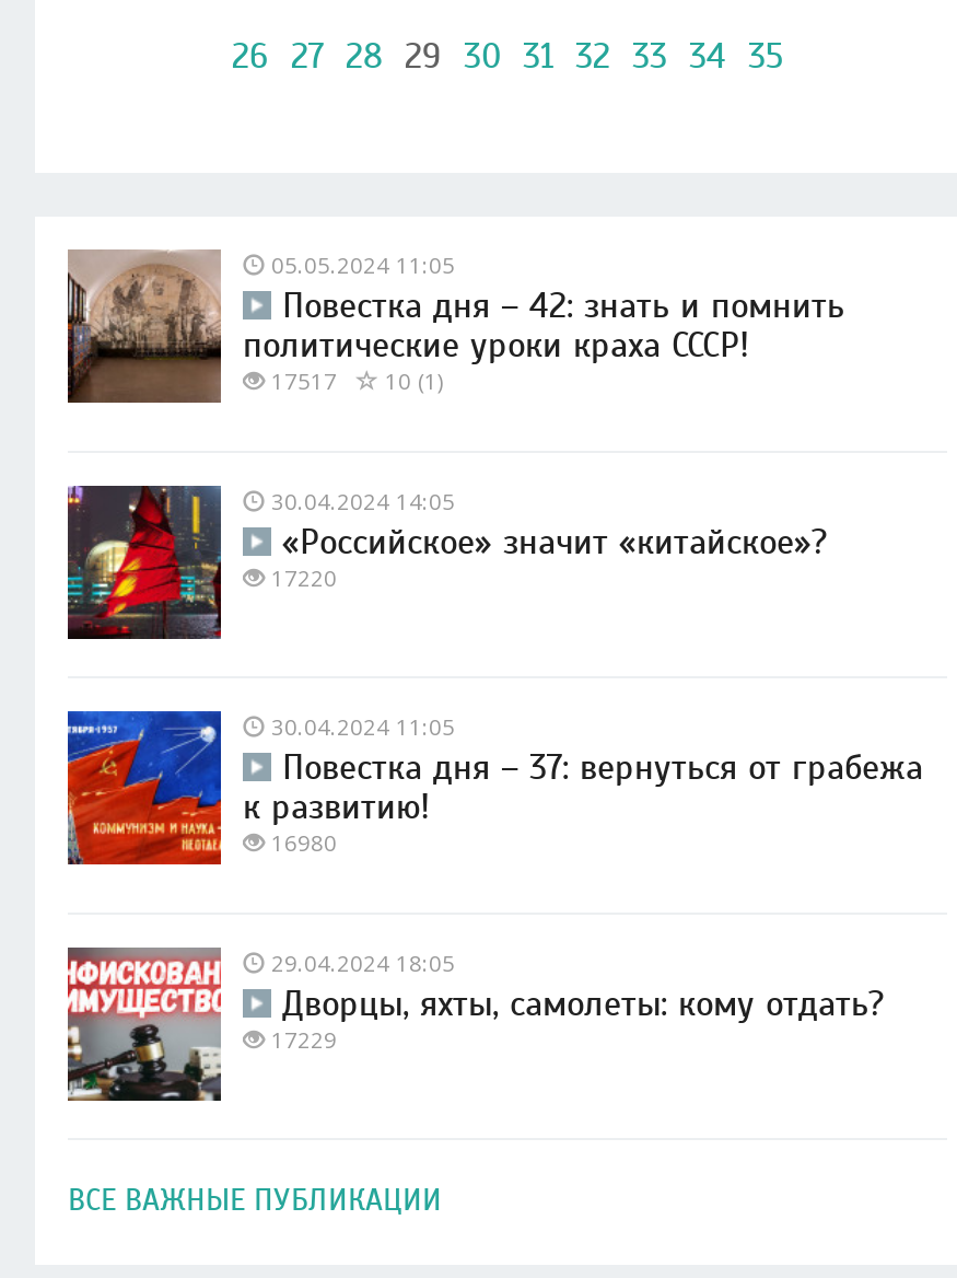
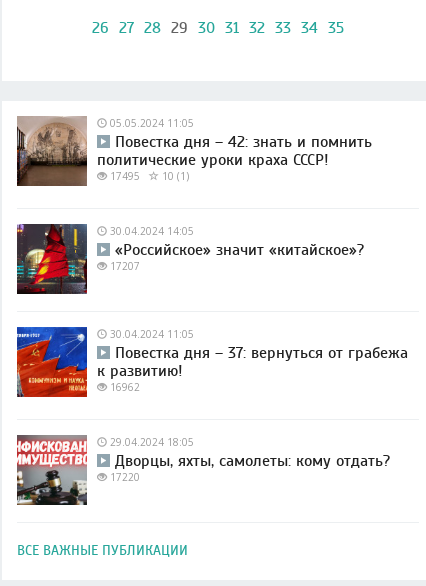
[271,365,444,396] 17517 10 (1) -> [110,169,189,183] 17495 10 (1)
[271,562,337,593] 17220 -> [110,259,140,273] 17207
[271,827,337,857] 16980 -> [110,380,140,394] 16962
[271,1024,337,1054] 17229 -> [110,470,140,484] 17220

